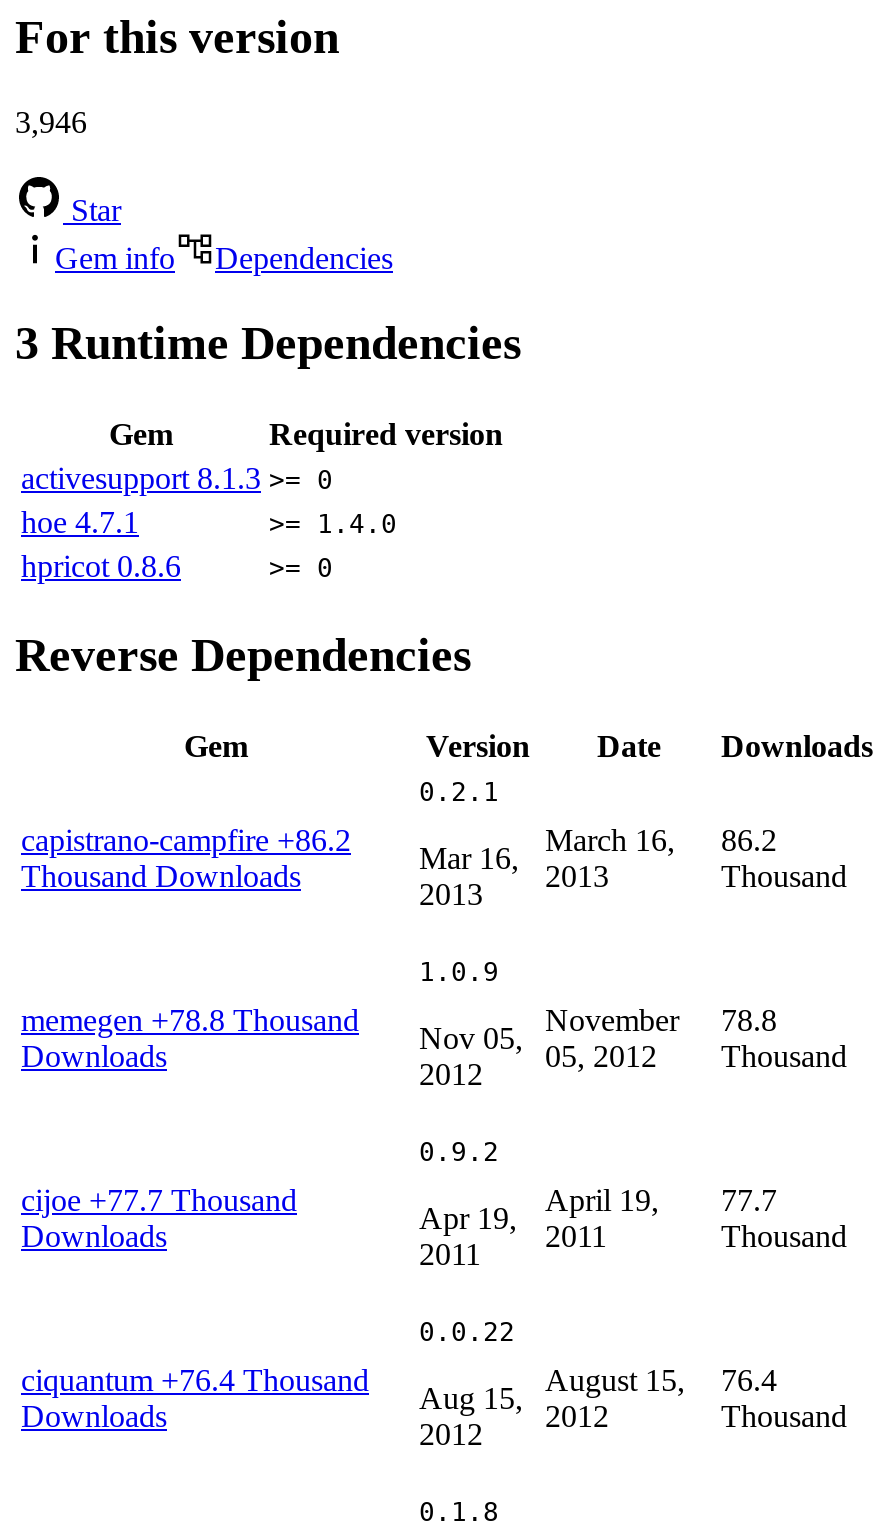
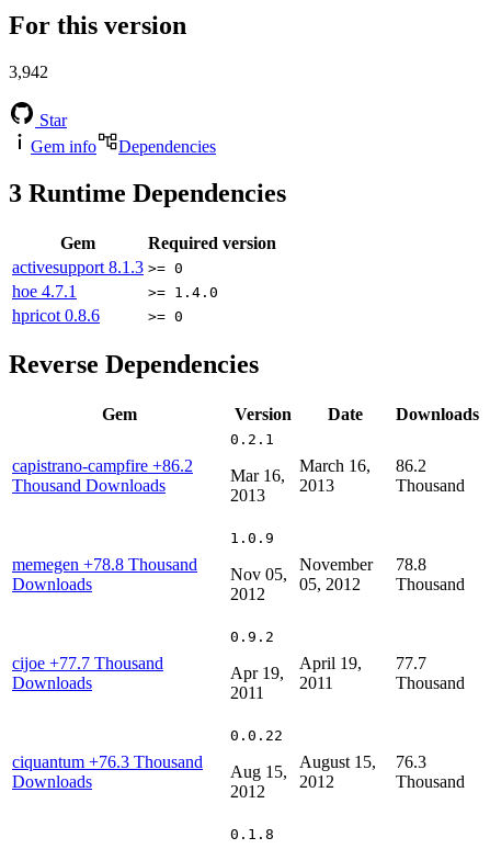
[15,105,87,139] 3,946 -> [9,62,48,81] 3,942
[21,1364,369,1398] ciquantum +76.4 Thousand -> [12,753,203,772] ciquantum +76.3 Thousand
[545,1364,777,1398] August 15, 76.4 -> [299,753,426,772] August 15, 76.3

